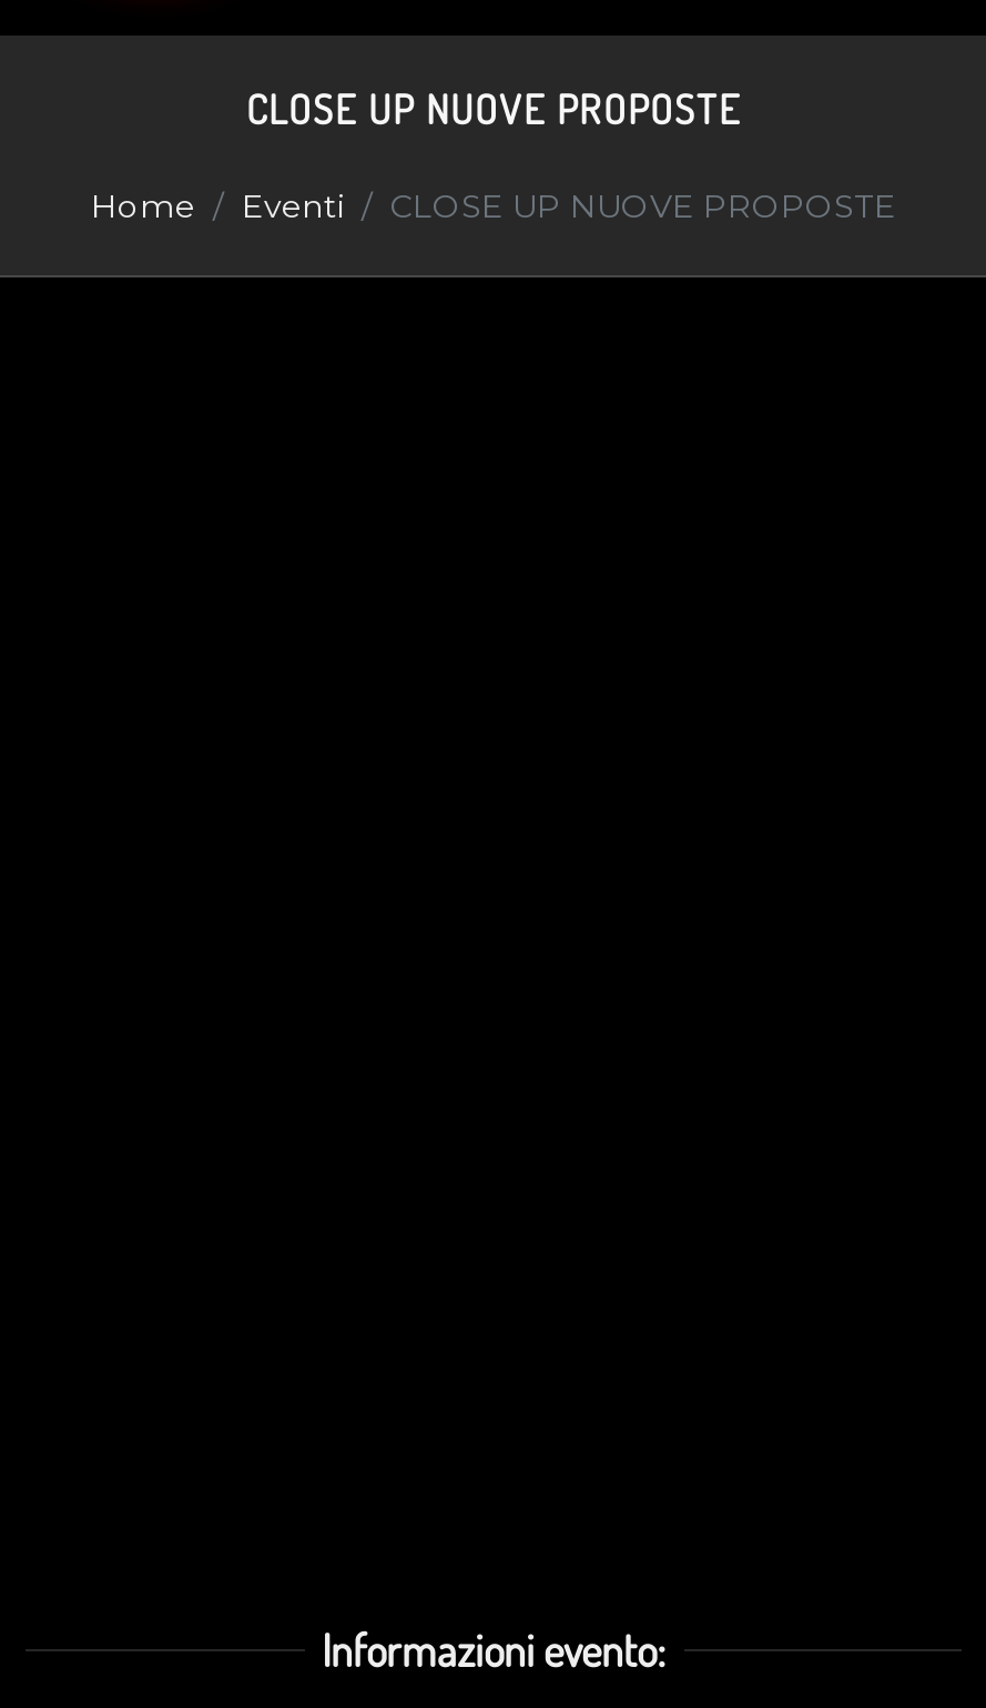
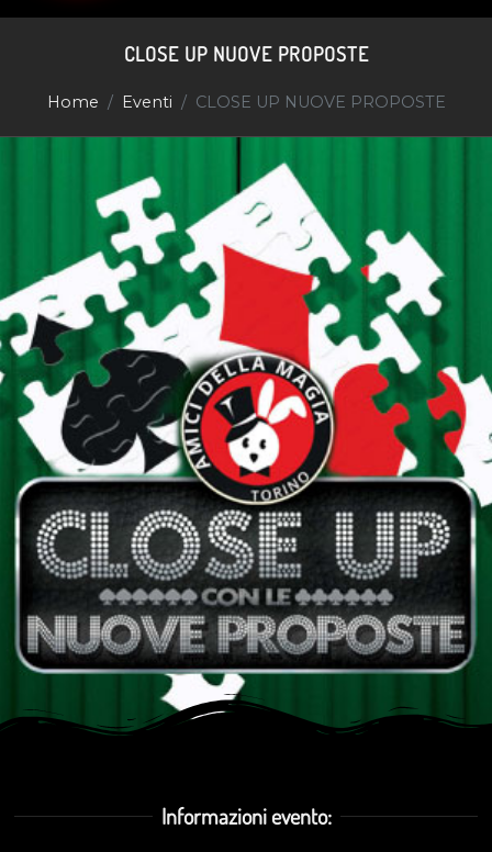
none -> [3,136,489,731] [image]

